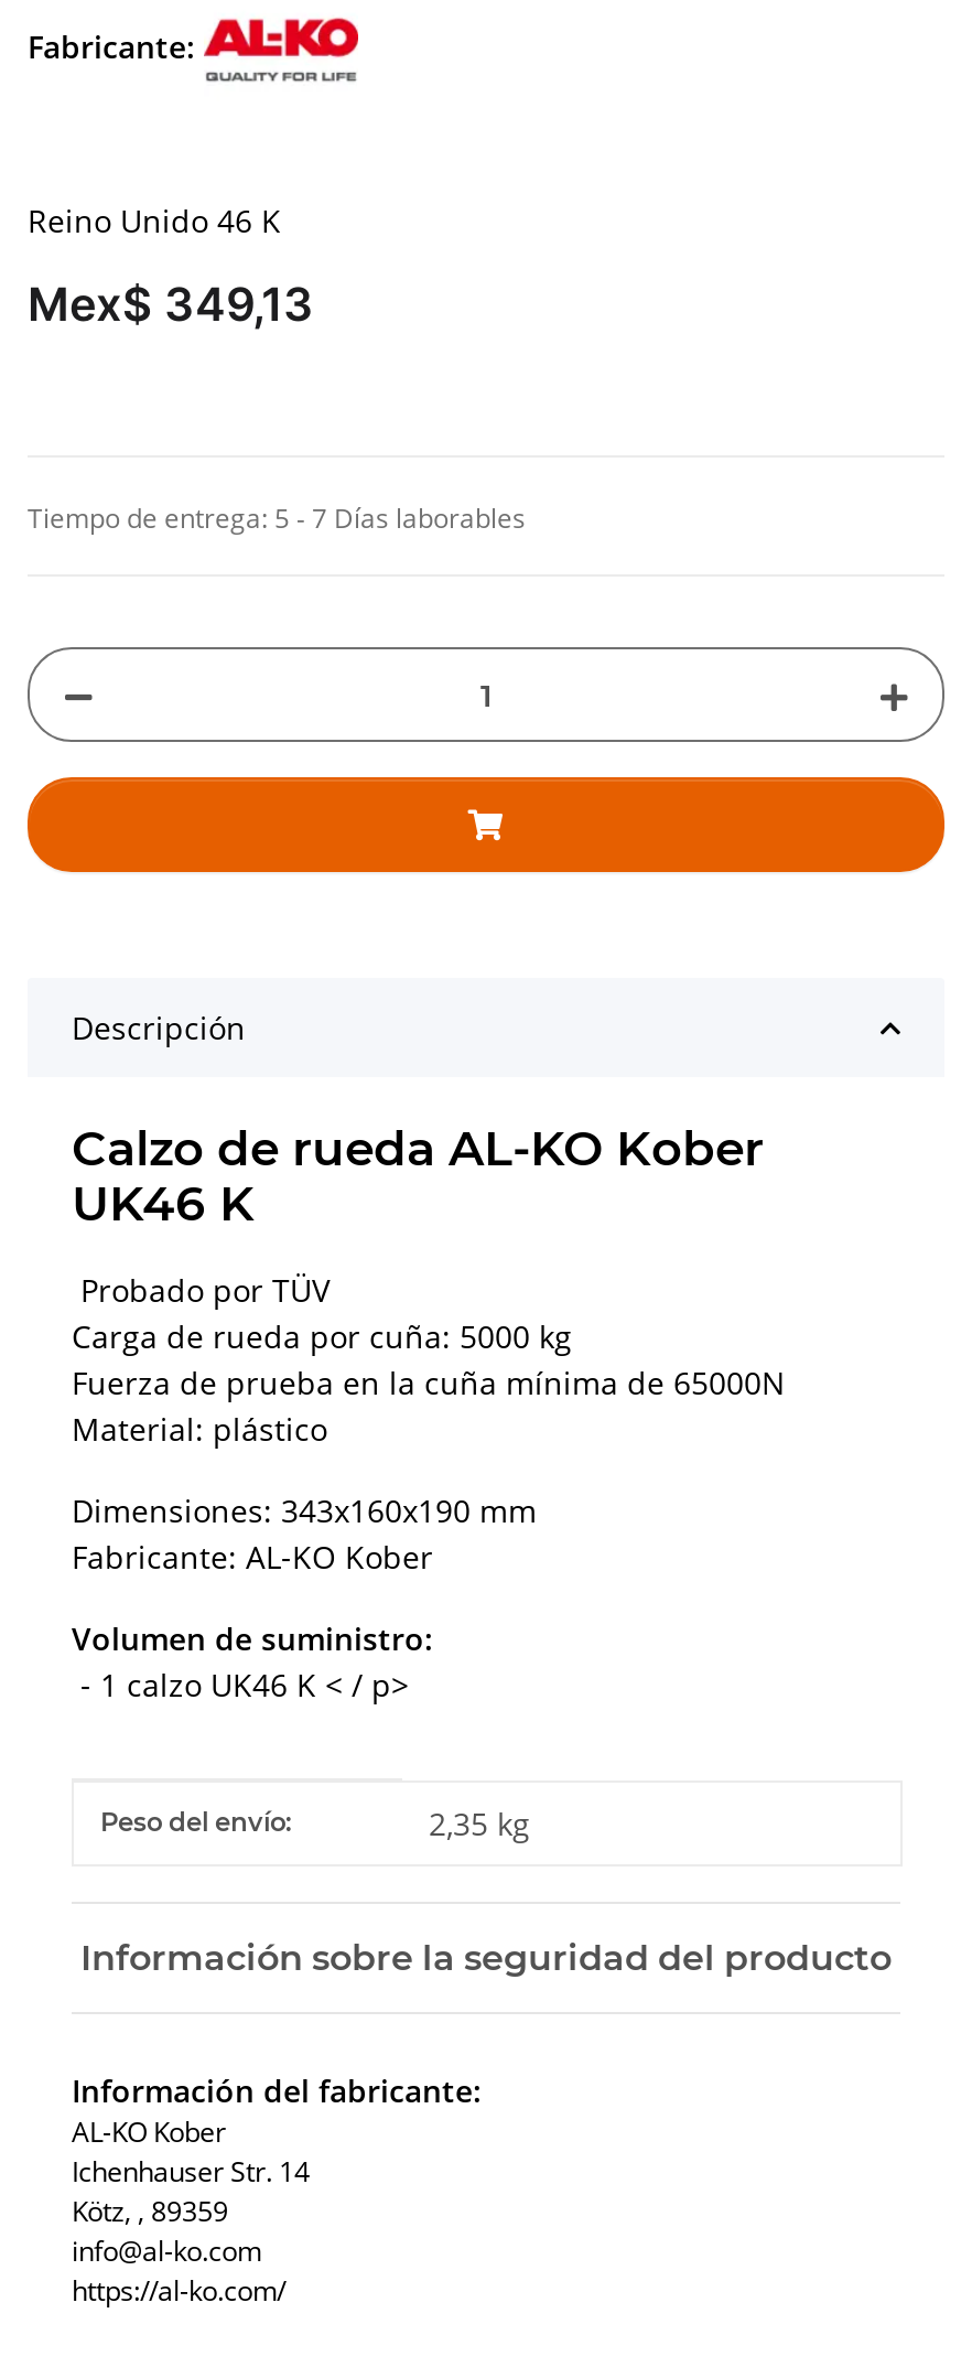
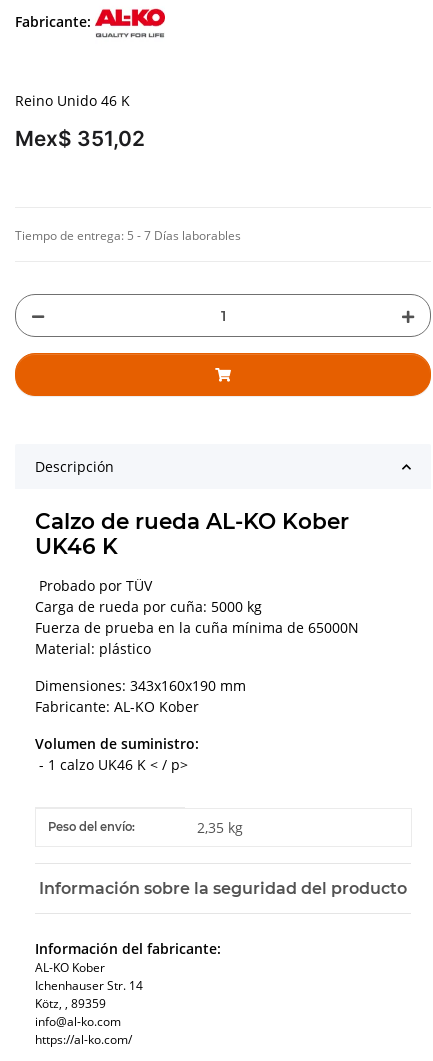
[28,278,314,333] Mex$ 349,13 -> [15,126,145,151] Mex$ 351,02

